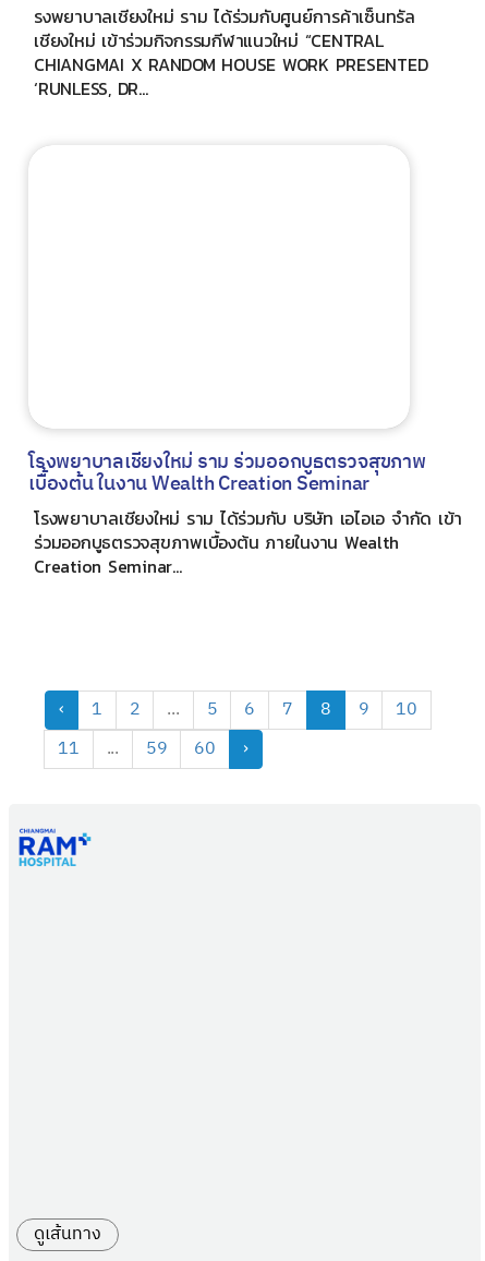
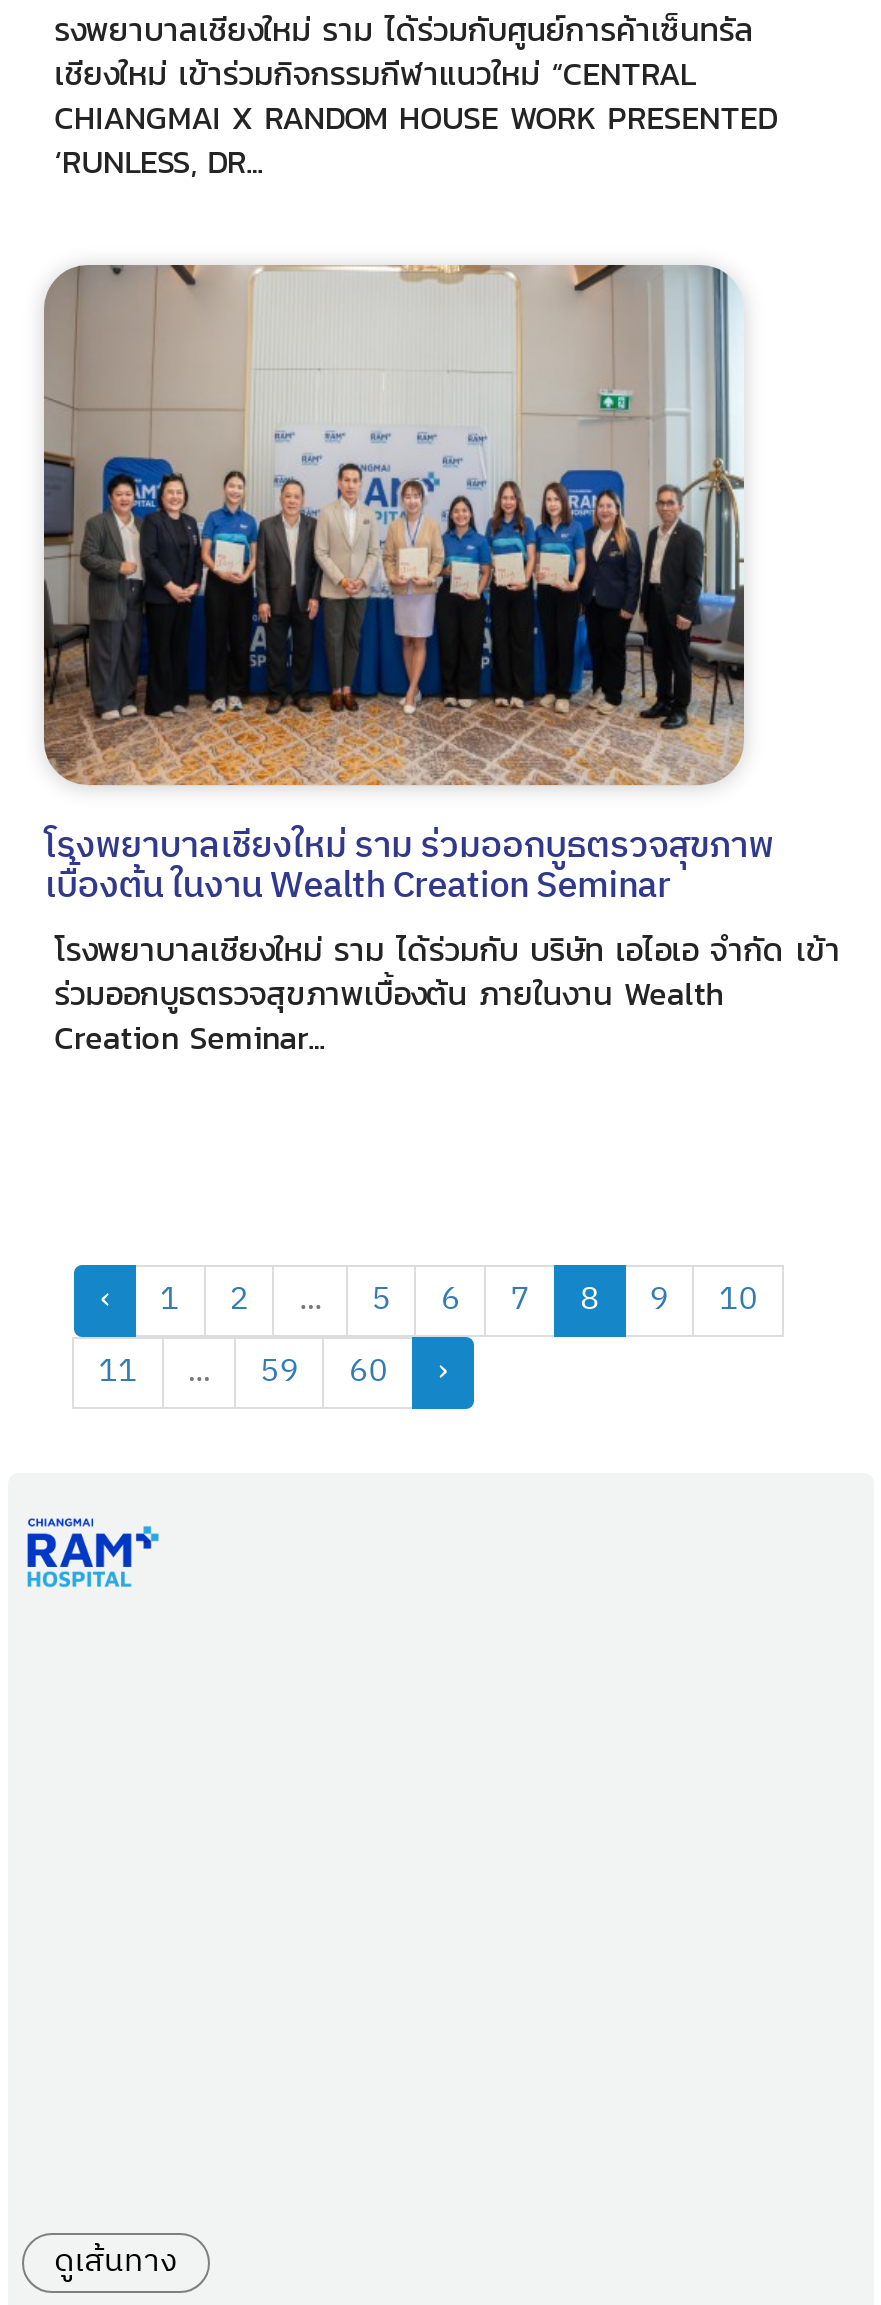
none -> [42,262,746,788] [image]

